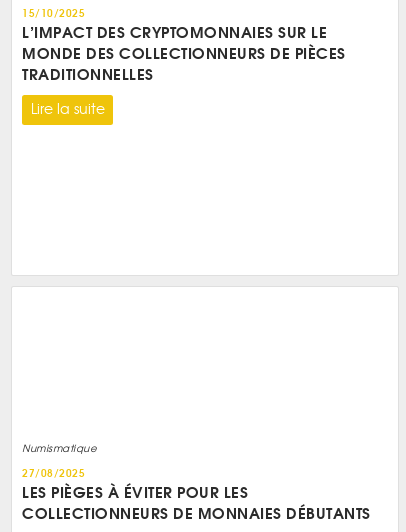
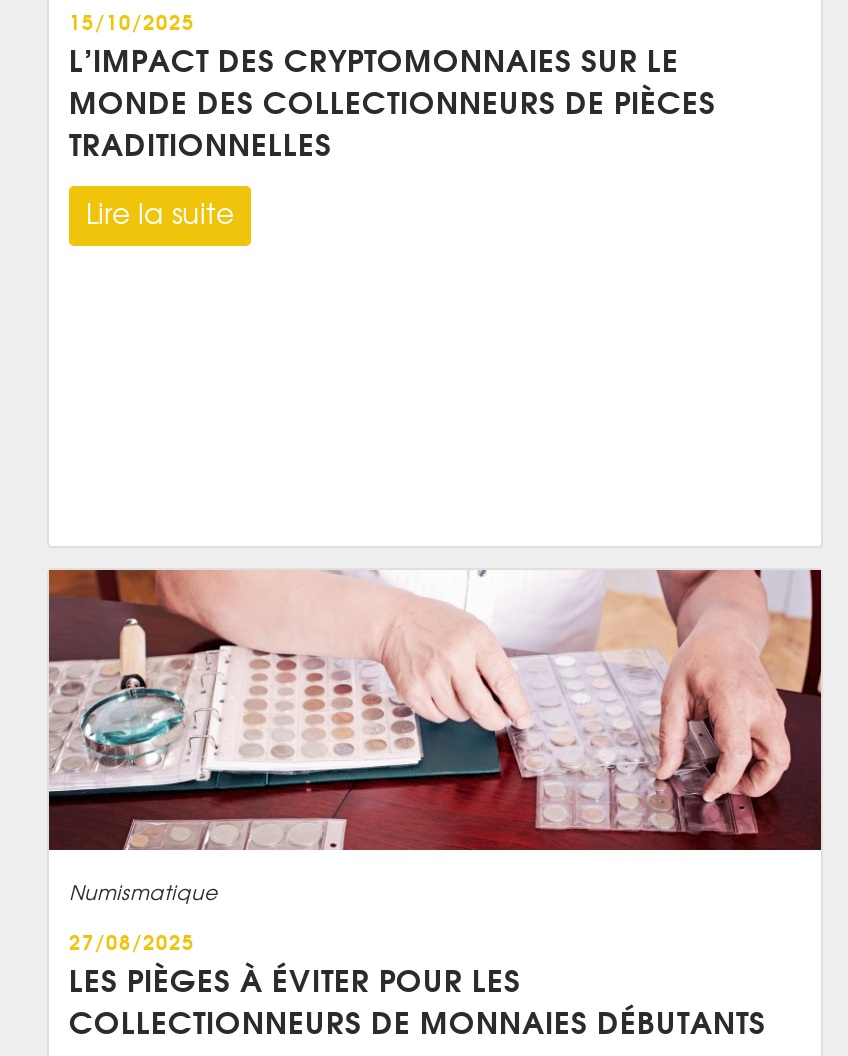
none -> [47,568,823,852] [image]

